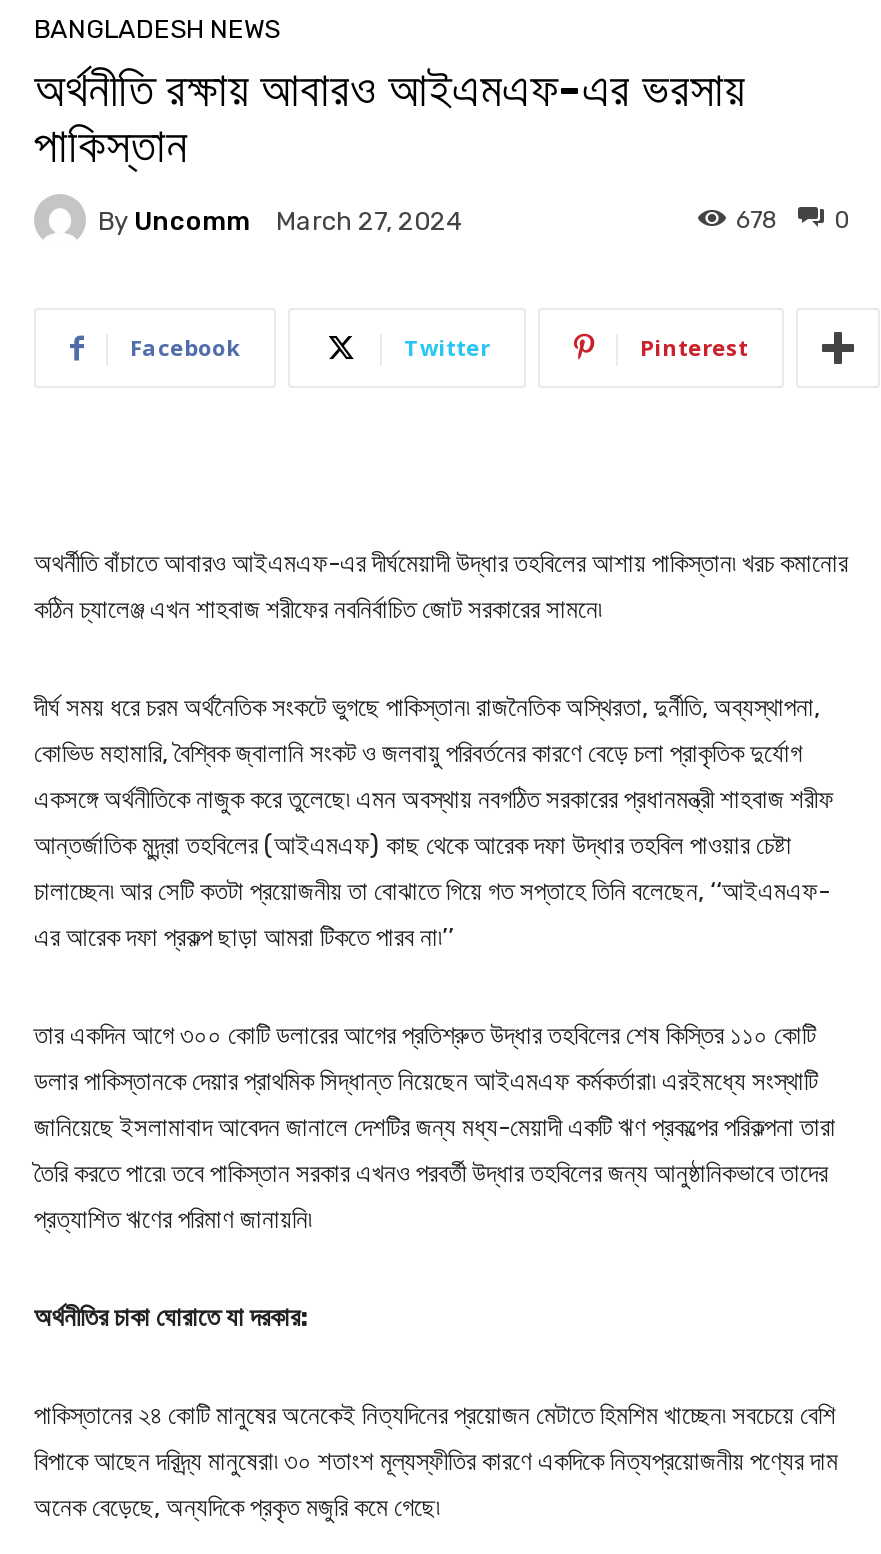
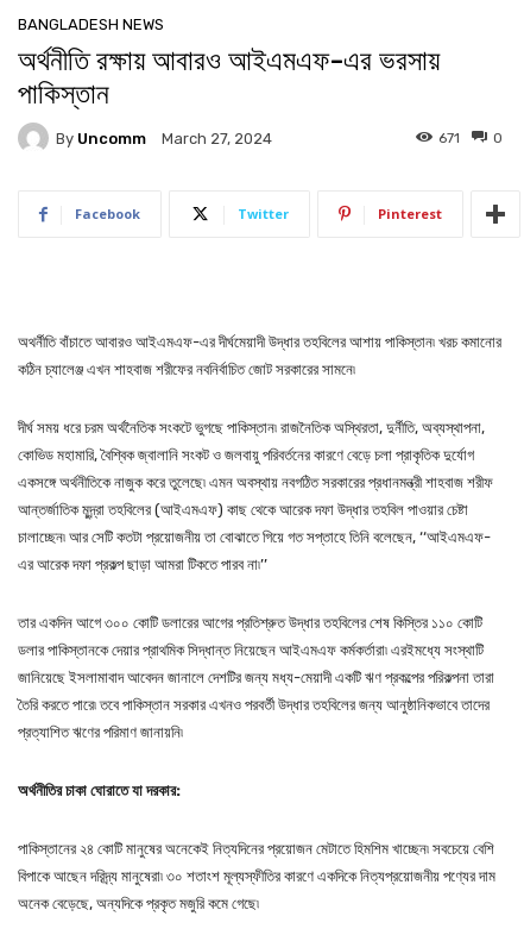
[736,206,850,234] 678 0 -> [438,130,503,146] 671 0

